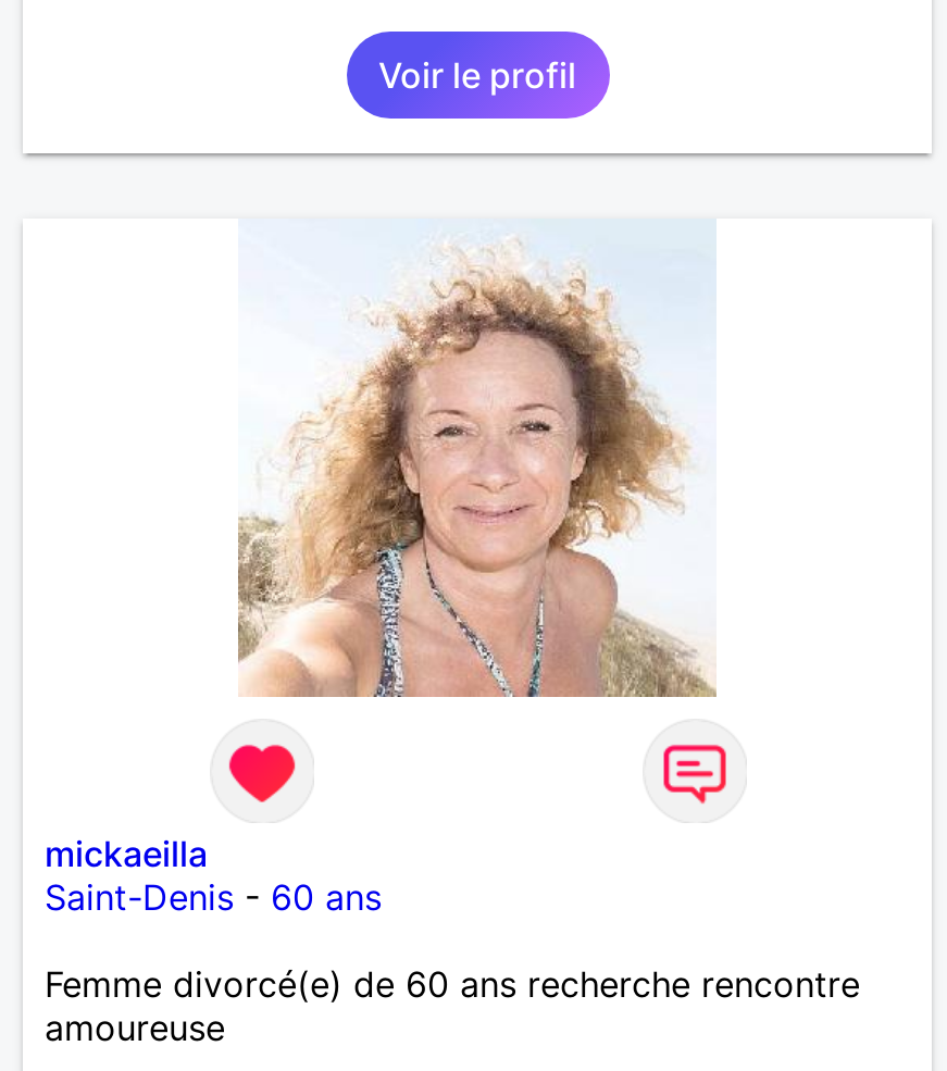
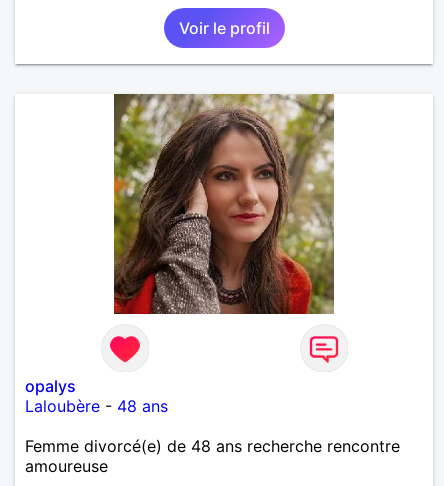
[236,219,717,699] [image] -> [113,93,335,315] [image]
[45,832,382,919] mickaeilla | Saint-Denis - 60 ans -> [25,376,168,416] opalys | Laloubère - 48 ans
[45,962,860,1006] Femme divorcé(e) de 60 ans recherche rencontre -> [25,436,400,456] Femme divorcé(e) de 48 ans recherche rencontre

